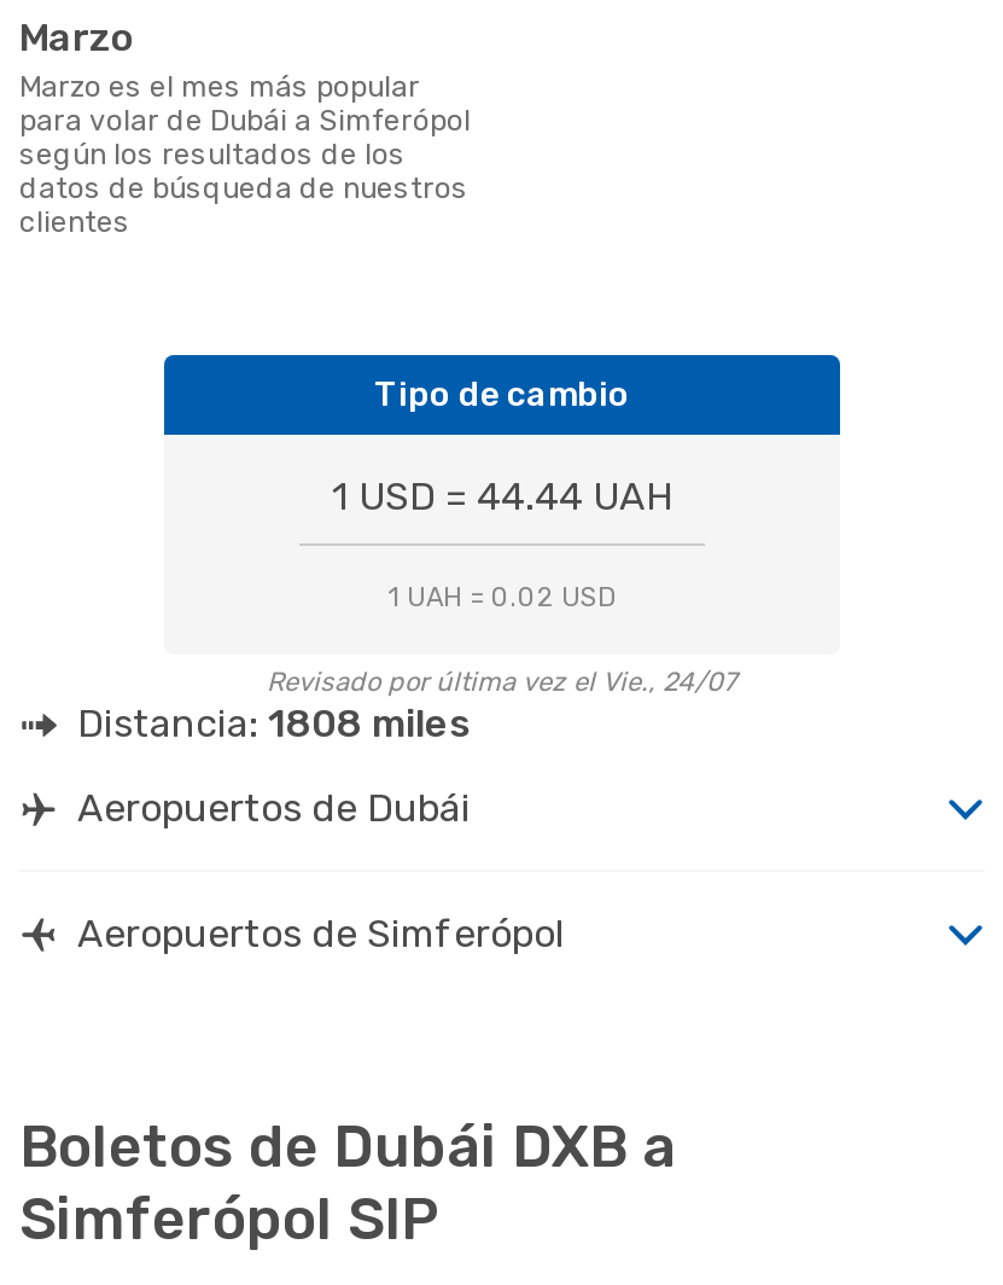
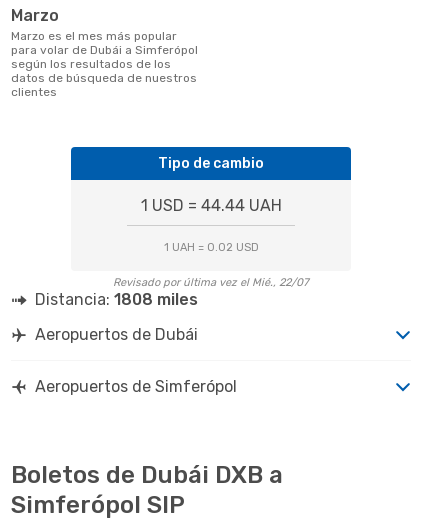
[267,666,737,698] Revisado por última vez el Vie., 24/07 -> [113,276,309,289] Revisado por última vez el Mié., 22/07

